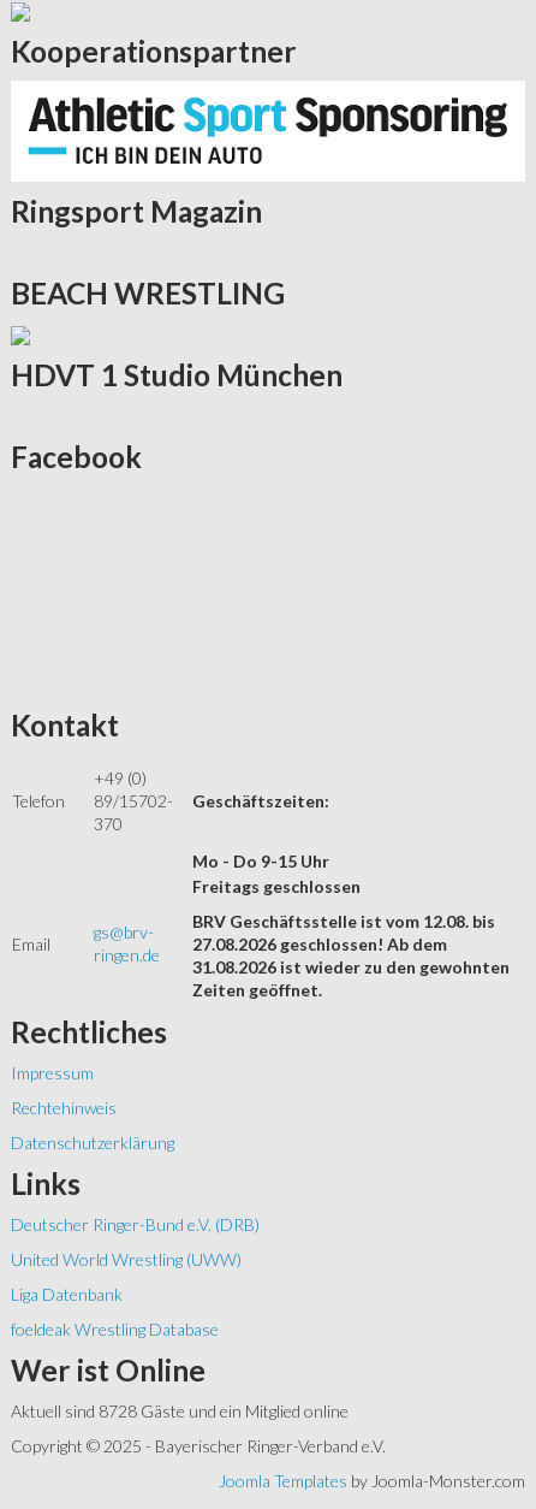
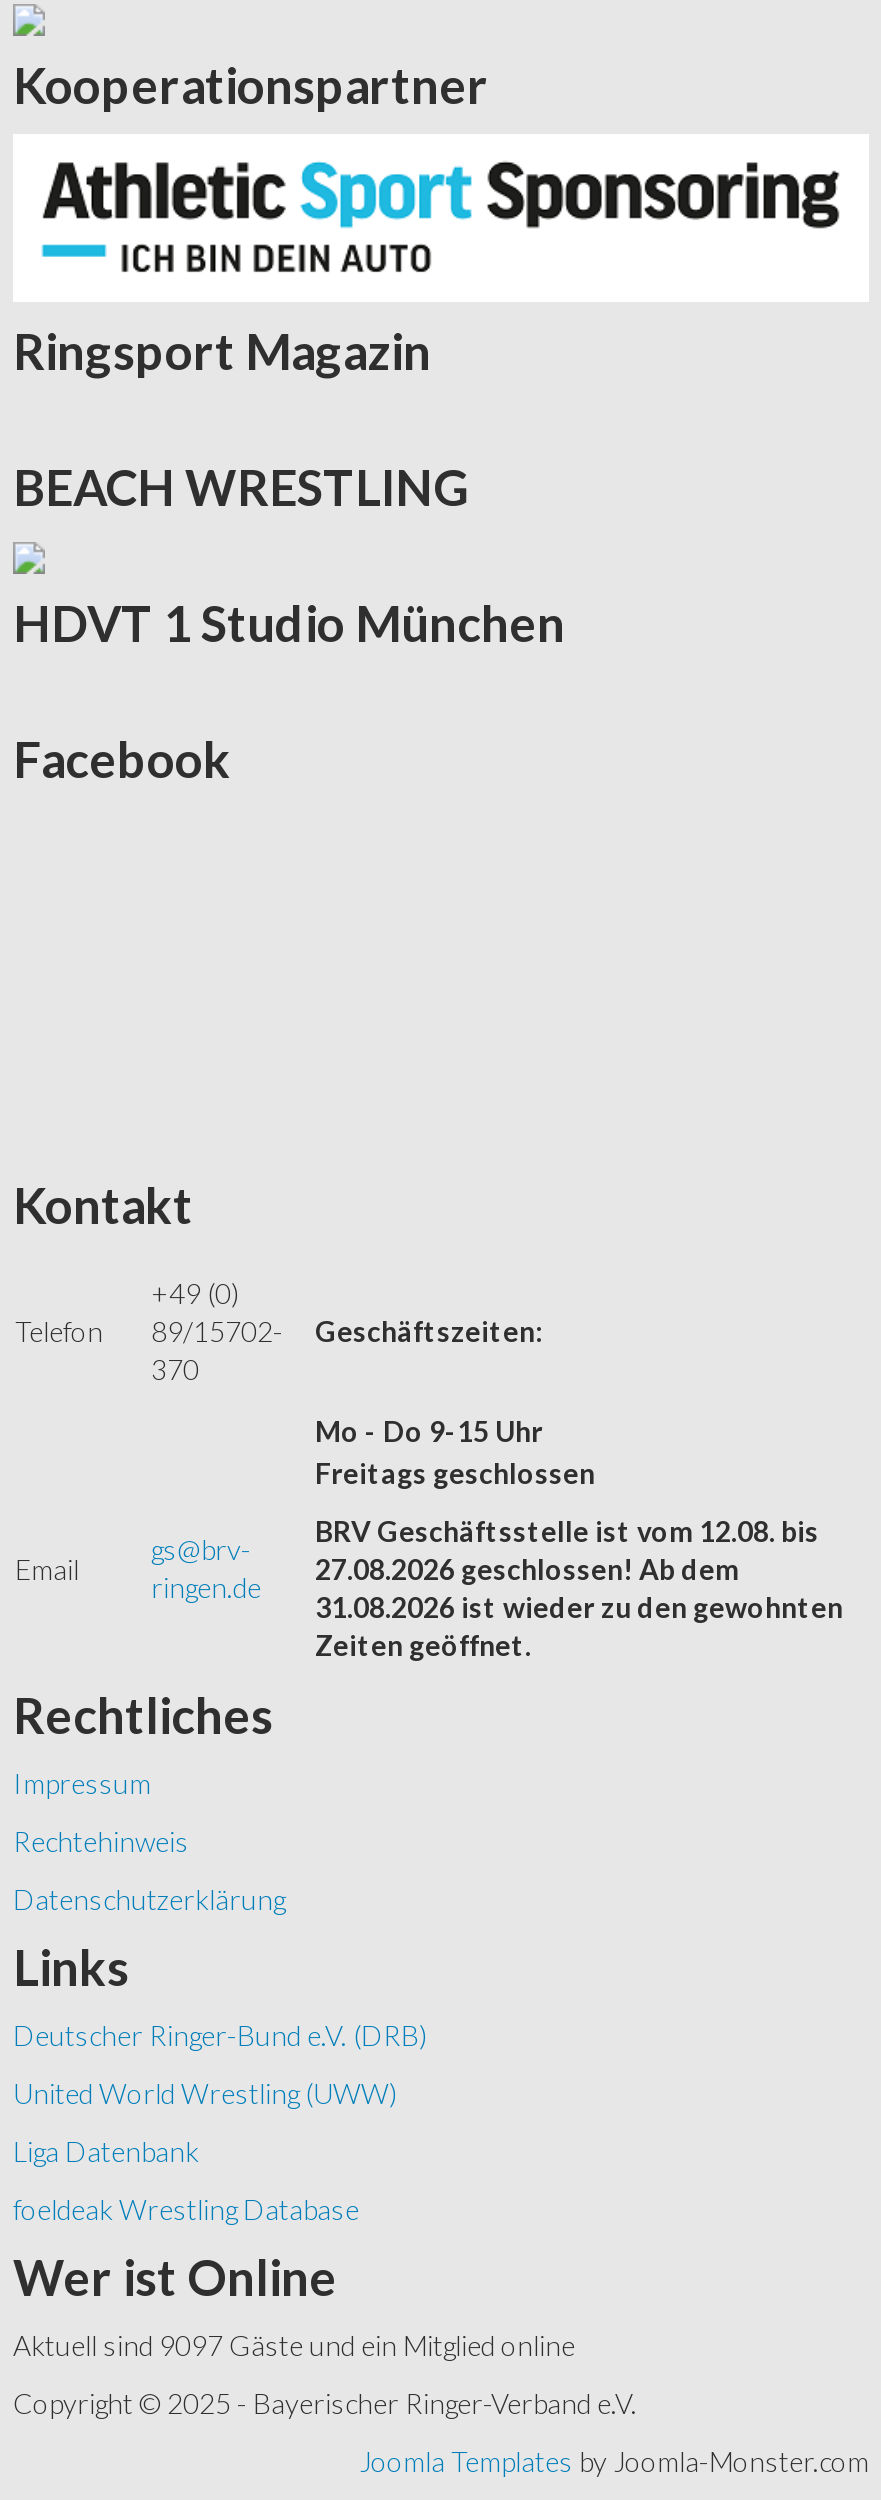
[11,1401,349,1421] Aktuell sind 8728 Gäste und ein Mitglied online -> [13,2328,575,2362] Aktuell sind 9097 Gäste und ein Mitglied online

